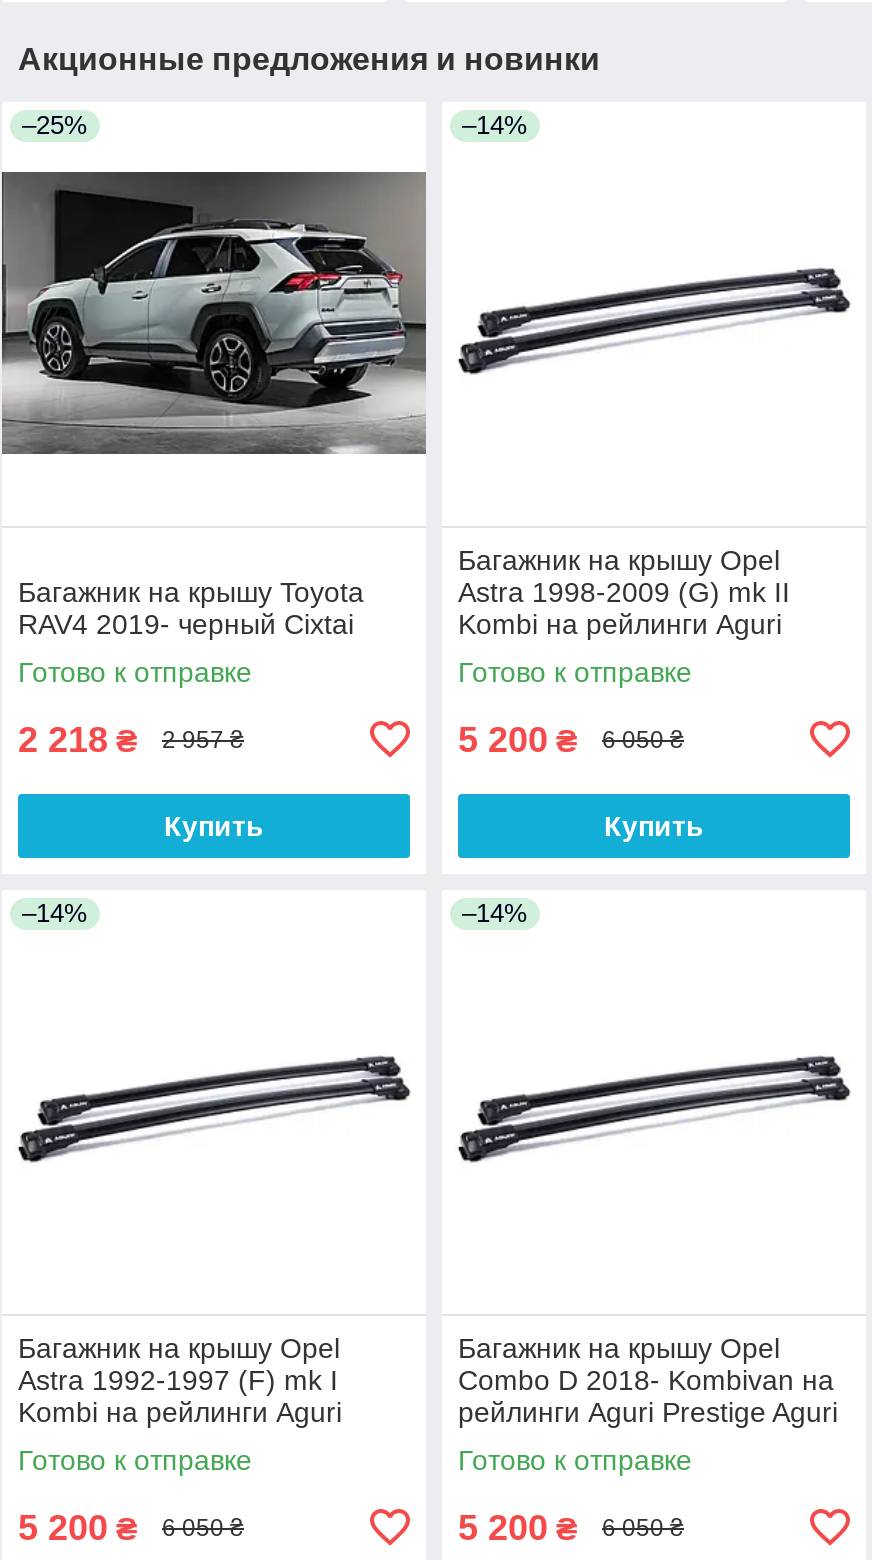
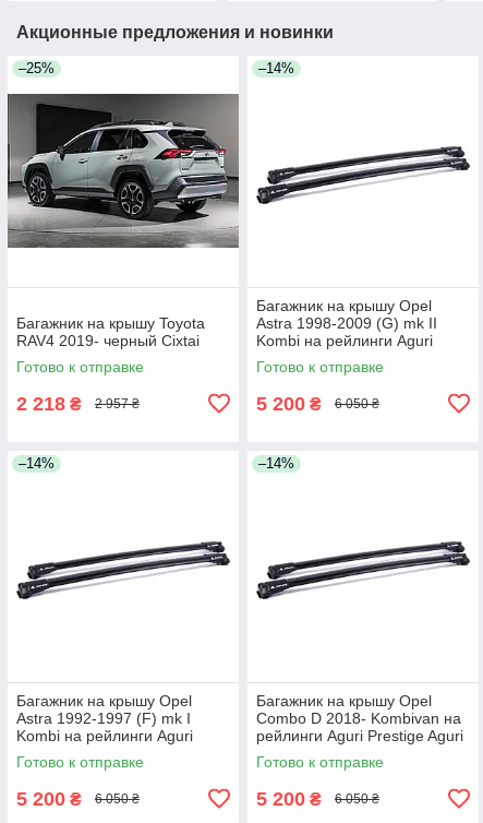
[164,810,264,842] Купить -> none
[604,810,704,842] Купить -> none

